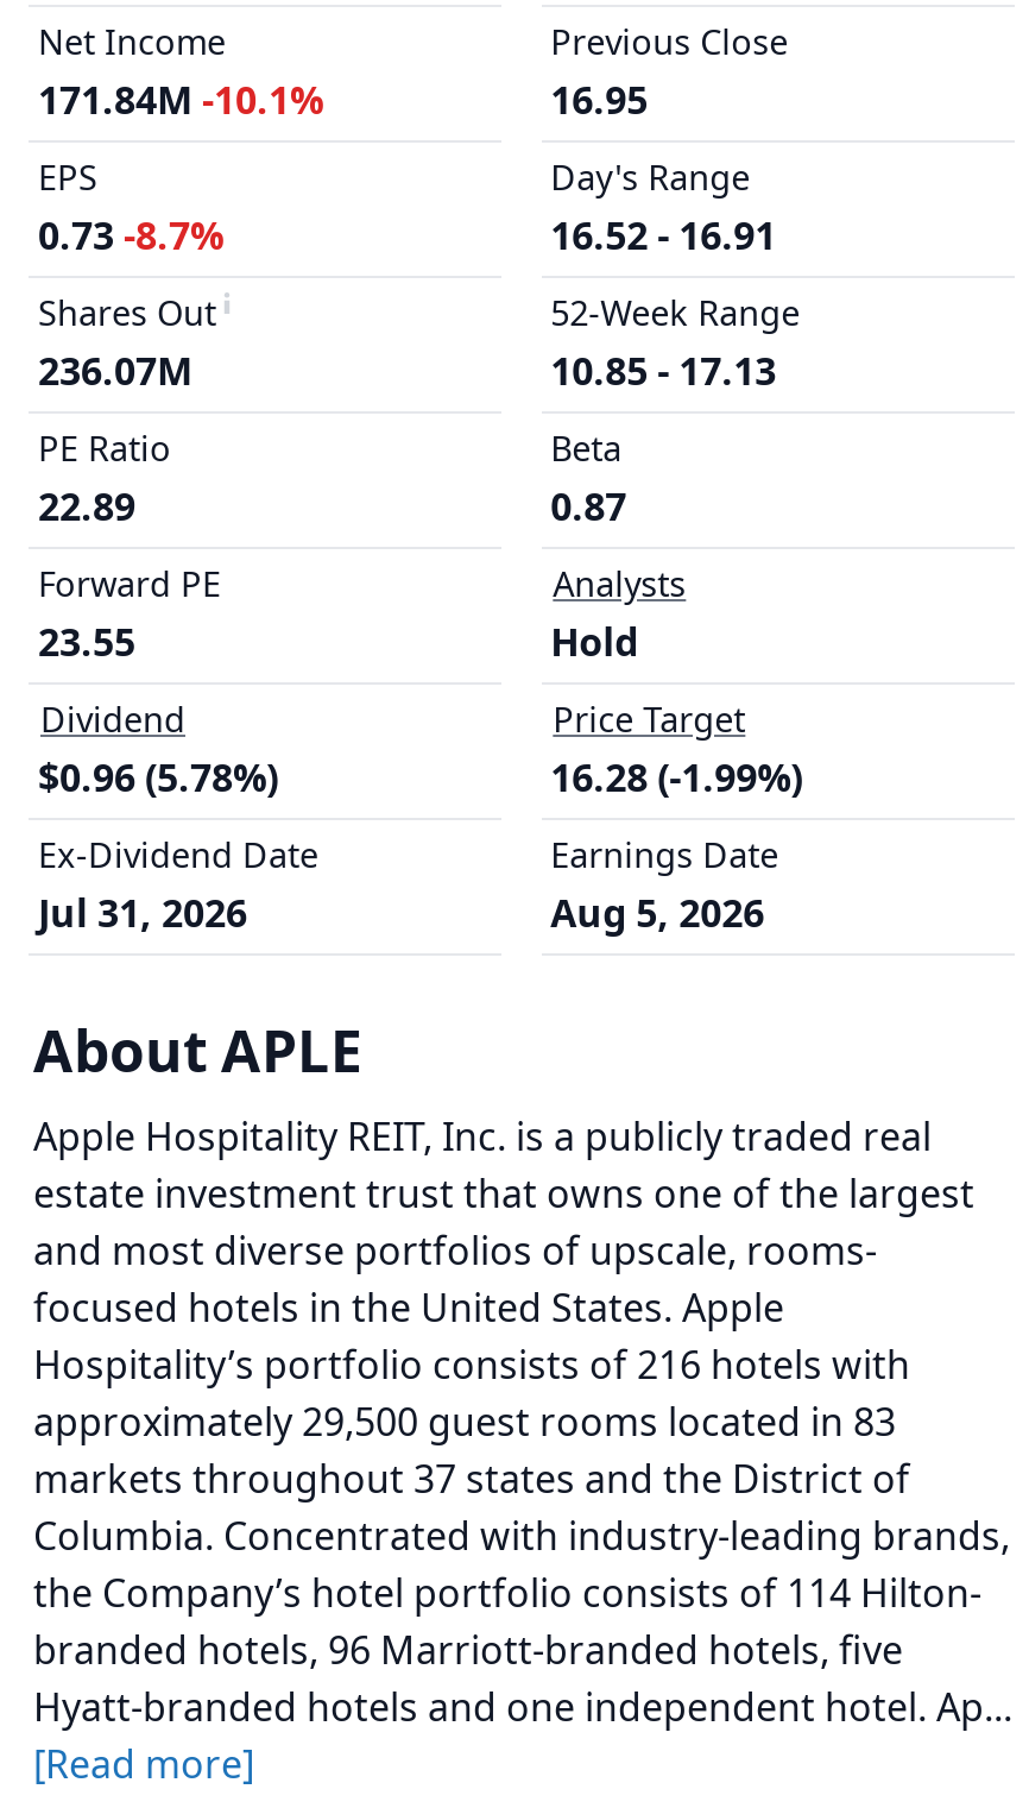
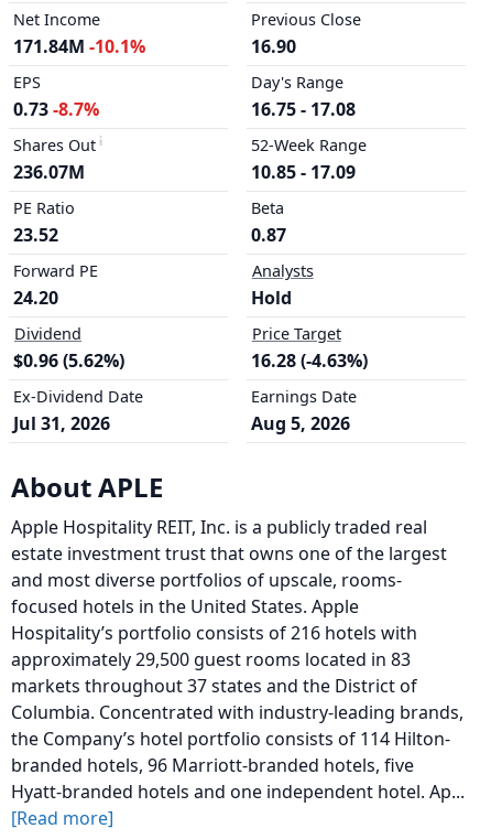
[551,74,648,126] 16.95 -> [251,34,296,58] 16.90
[551,209,776,262] 16.52 - 16.91 -> [251,97,355,121] 16.75 - 17.08
[551,345,776,397] 10.85 - 17.13 -> [251,160,355,184] 10.85 - 17.09
[38,480,135,533] 22.89 -> [13,223,58,247] 23.52
[38,616,135,668] 23.55 -> [13,286,58,310] 24.20
[38,751,278,804] $0.96 (5.78%) -> [13,348,124,373] $0.96 (5.62%)
[551,751,803,804] 16.28 (-1.99%) -> [251,348,367,373] 16.28 (-4.63%)

